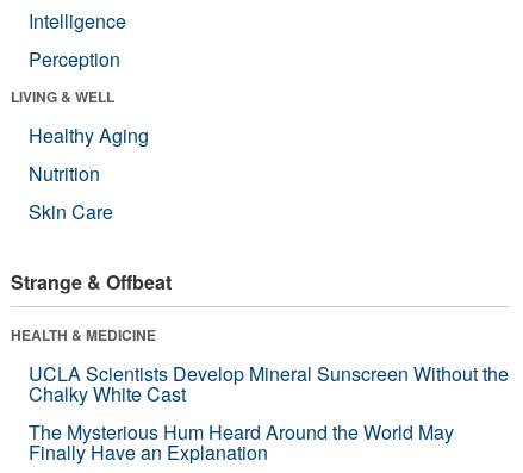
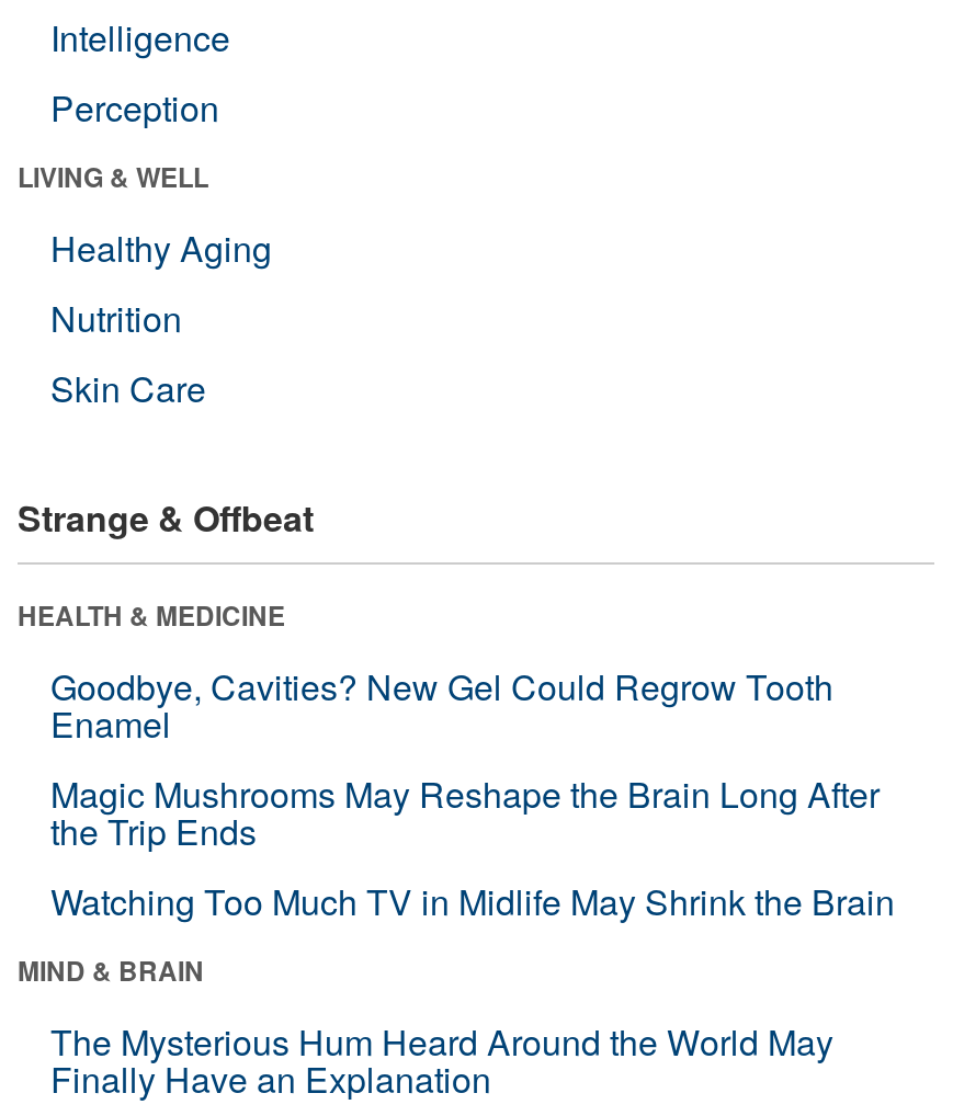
[29,360,509,407] UCLA Scientists Develop Mineral Sunscreen Without the | Chalky White Cast -> [18,661,895,989] Goodbye, Cavities? New Gel Could Regrow Tooth | Enamel | Magic Mushrooms May Reshape the Brain Long After | the Trip Ends | Watching Too Much TV in Midlife May Shrink the Brain | MIND & BRAIN

